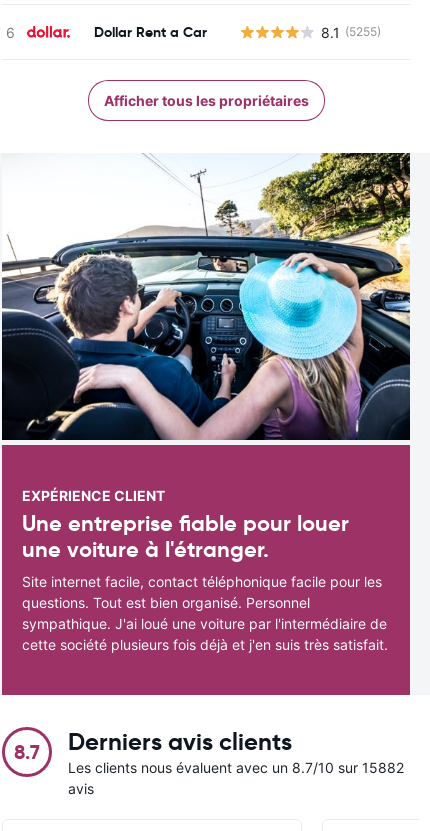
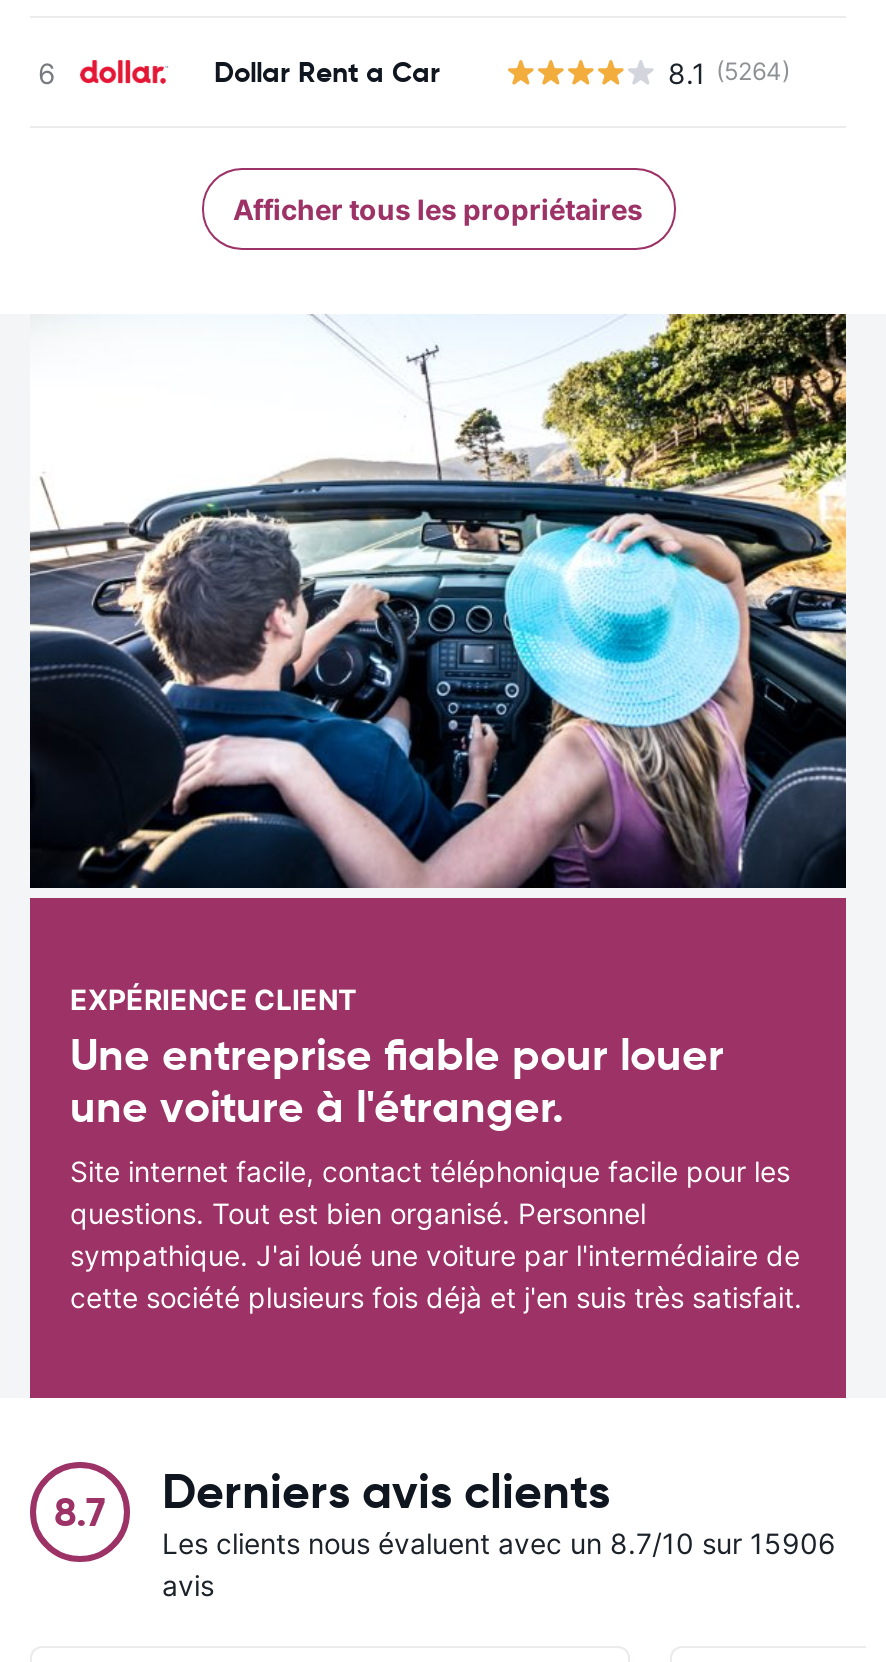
[321,23,381,40] 8.1 (5255) -> [668,55,790,89] 8.1 (5264)
[68,759,404,776] Les clients nous évaluent avec un 8.7/10 sur 15882 -> [162,1526,836,1560] Les clients nous évaluent avec un 8.7/10 sur 15906

